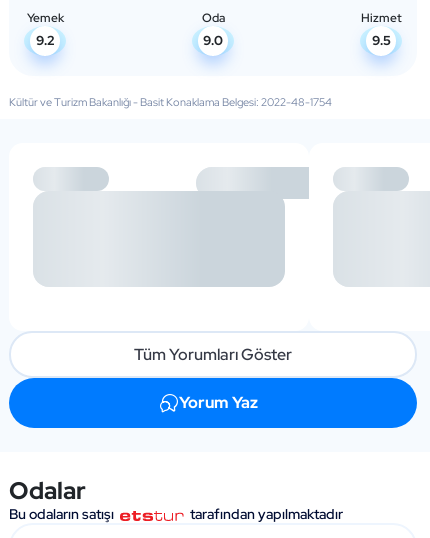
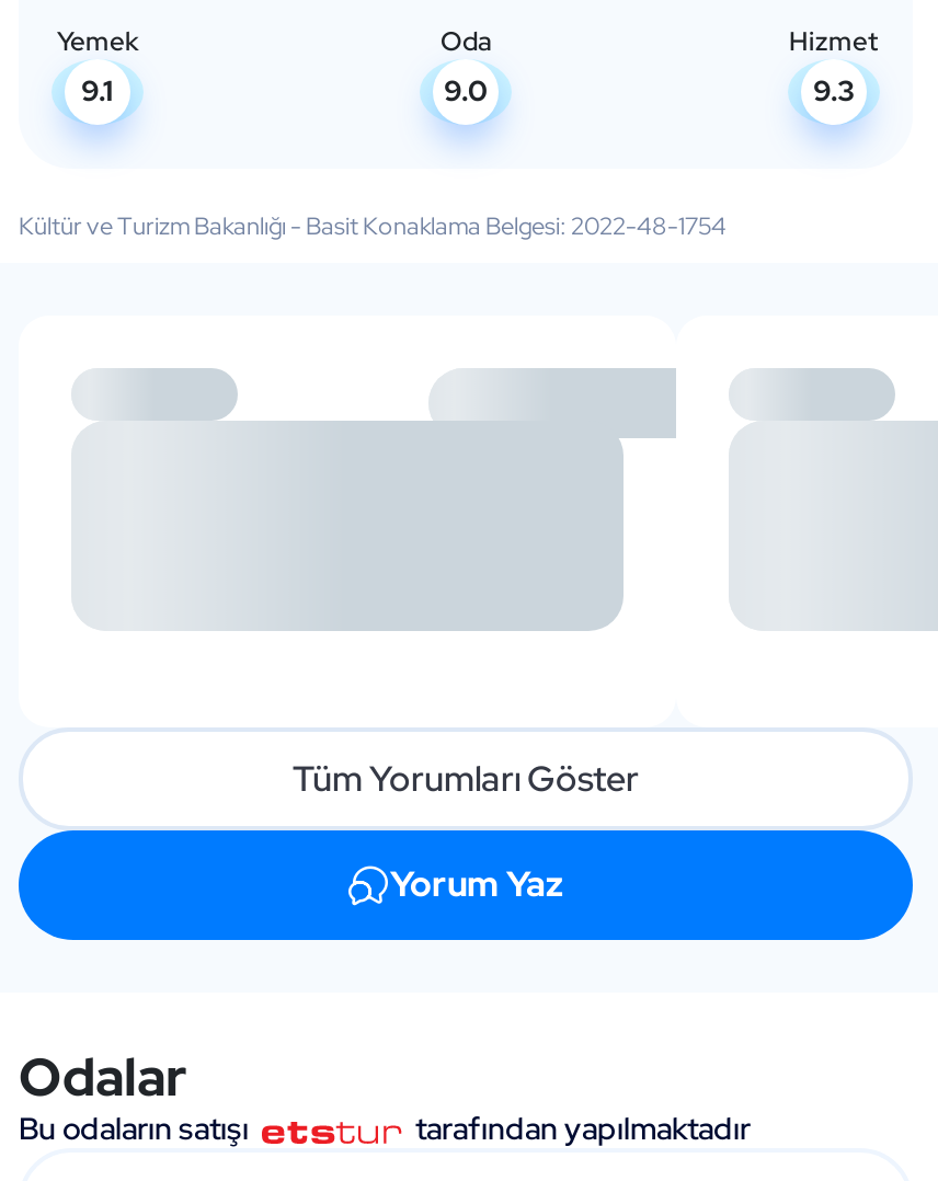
[36,32,54,49] 9.2 -> [81,73,114,110] 9.1
[371,32,390,49] 9.5 -> [813,73,855,110] 9.3

